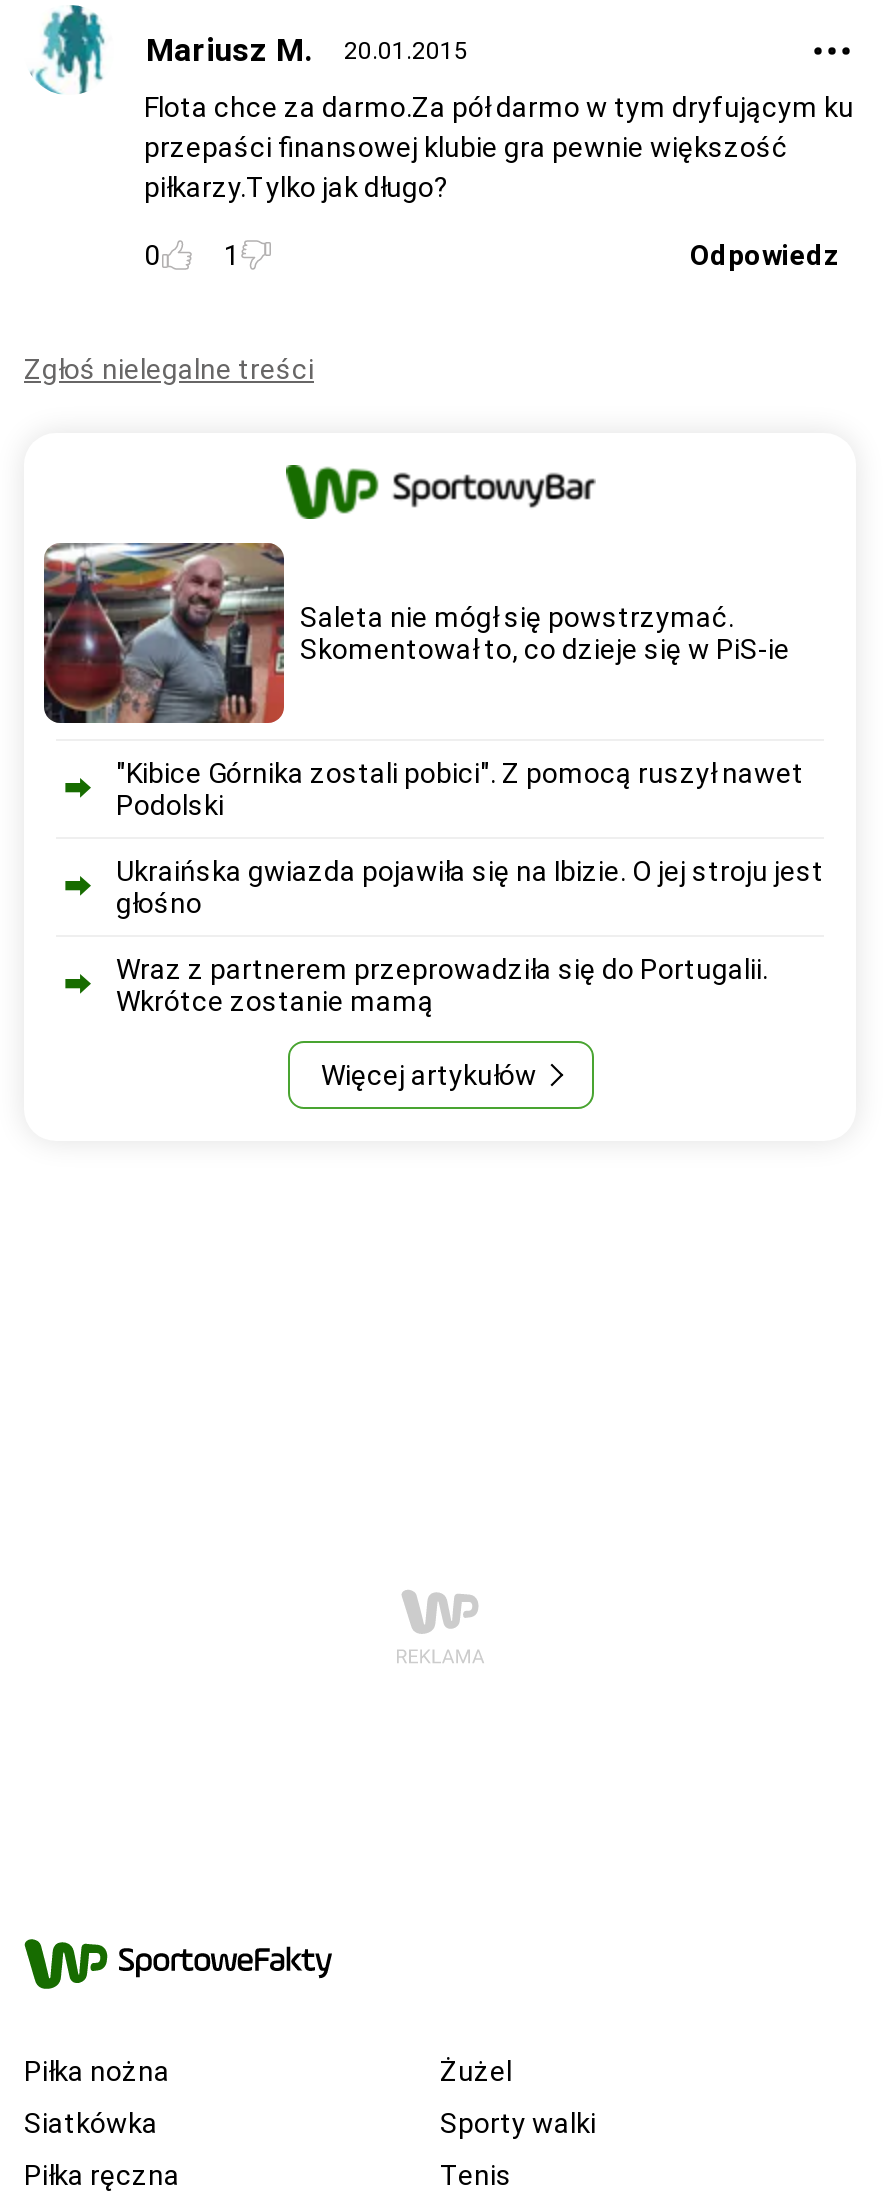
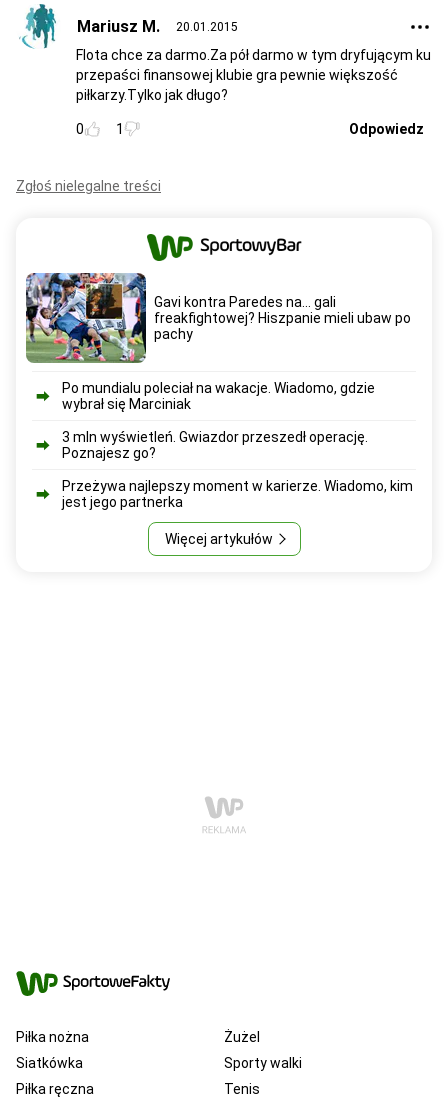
[42,541,790,725] [image] | Saleta nie mógł się powstrzymać. | Skomentował to, co dzieje się w PiS-ie -> [25,272,411,364] [image] | Gavi kontra Paredes na... gali | freakfightowej? Hiszpanie mieli ubaw po | pachy
[116,757,804,821] "Kibice Górnika zostali pobici". Z pomocą ruszył nawet | Podolski -> [62,380,375,412] Po mundialu poleciał na wakacje. Wiadomo, gdzie | wybrał się Marciniak
[116,855,824,919] Ukraińska gwiazda pojawiła się na Ibizie. O jej stroju jest | głośno -> [62,429,368,461] 3 mln wyświetleń. Gwiazdor przeszedł operację. | Poznajesz go?
[116,953,768,1017] Wraz z partnerem przeprowadziła się do Portugalii. | Wkrótce zostanie mamą -> [62,478,413,510] Przeżywa najlepszy moment w karierze. Wiadomo, kim | jest jego partnerka

